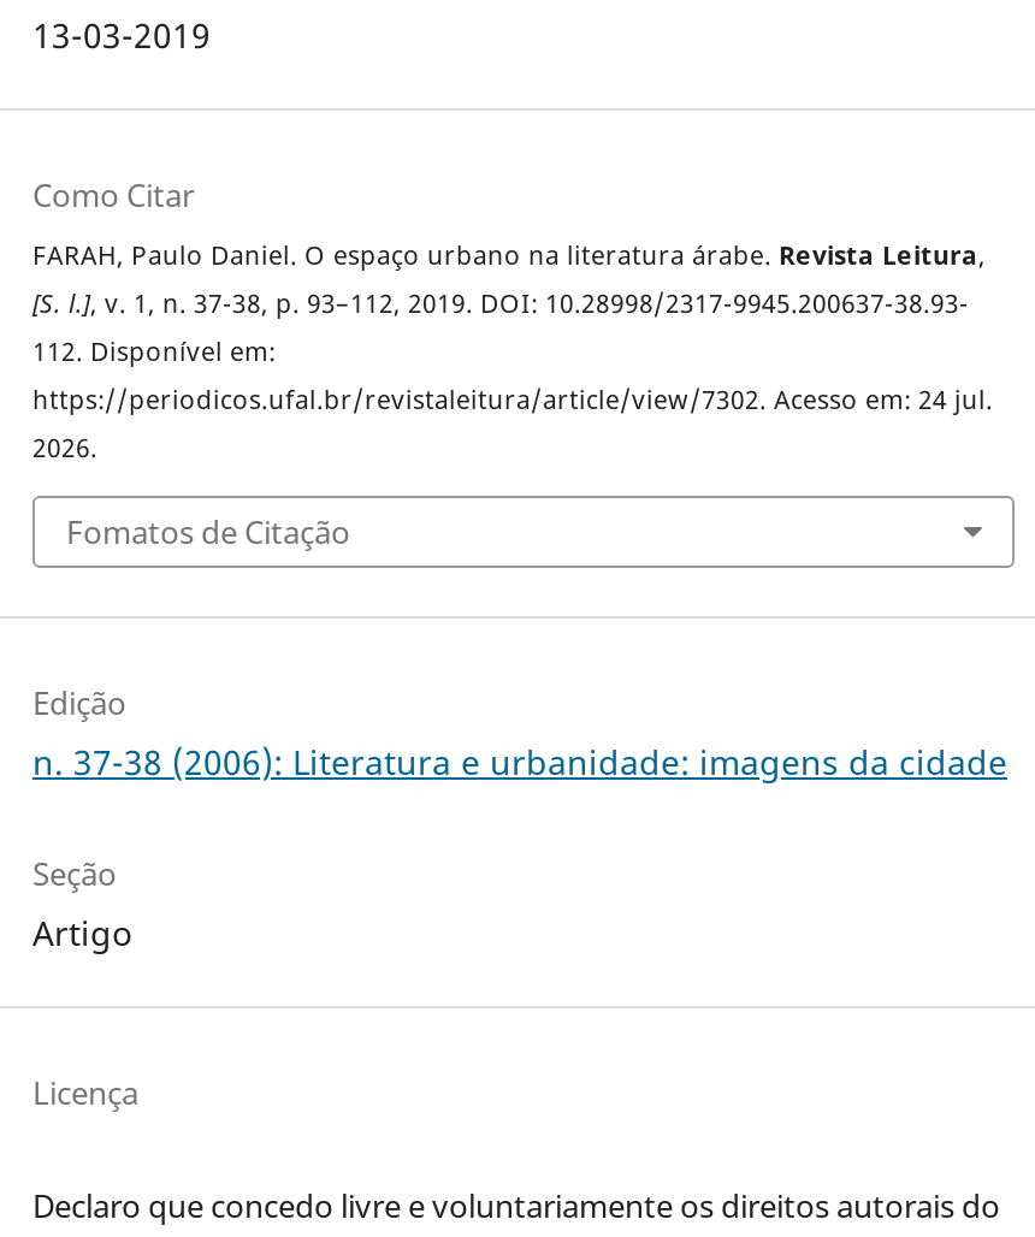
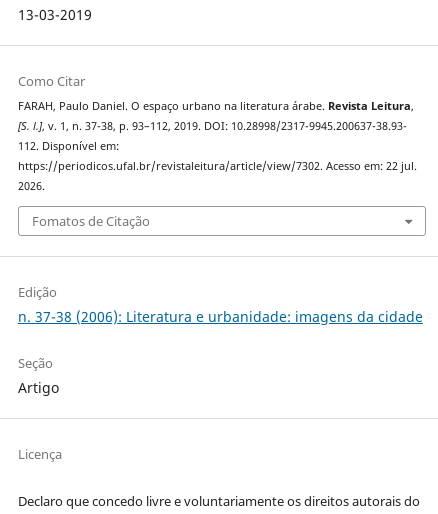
[32,383,993,416] https://periodicos.ufal.br/revistaleitura/article/view/7302. Acesso em: 24 jul. -> [18,159,417,173] https://periodicos.ufal.br/revistaleitura/article/view/7302. Acesso em: 22 jul.

